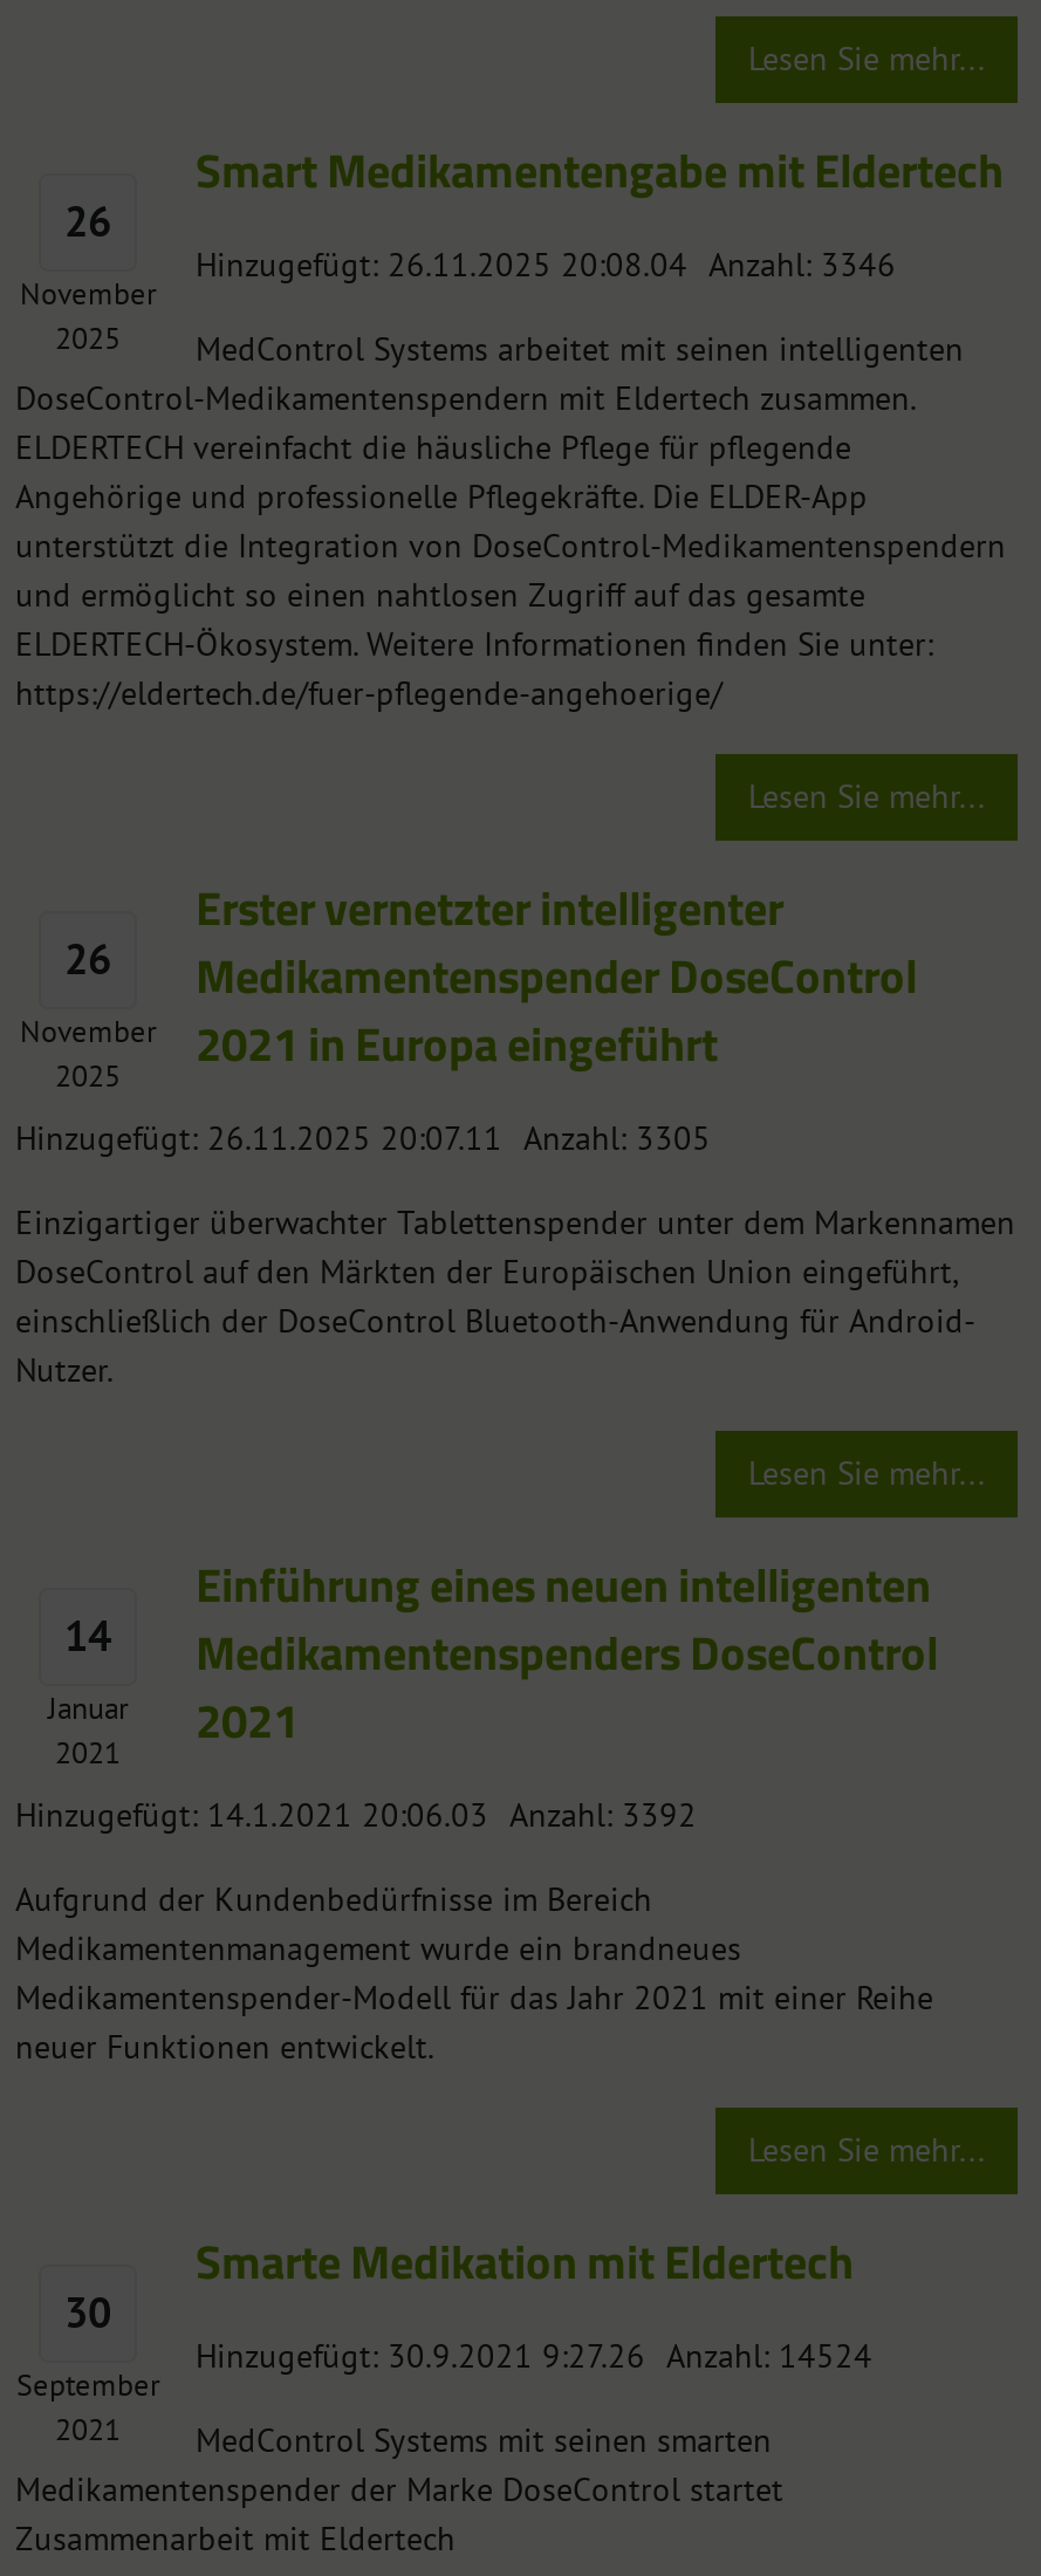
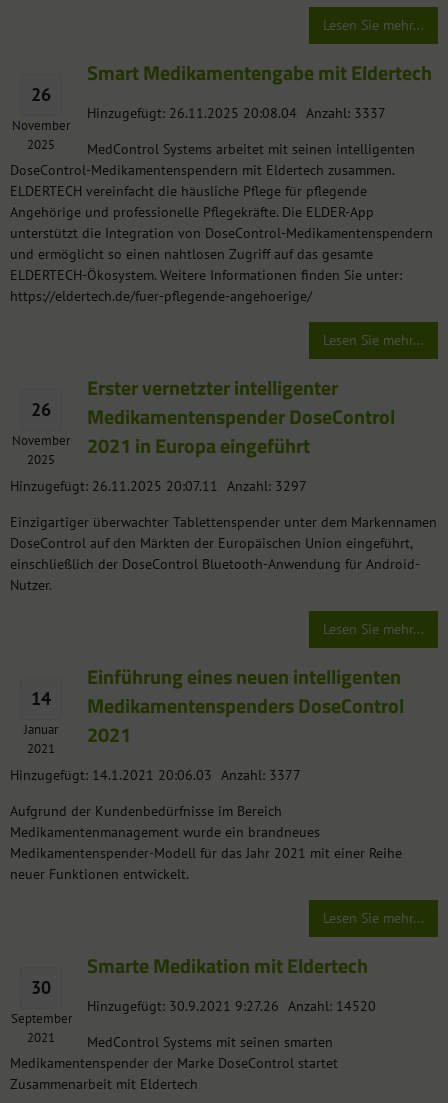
[196,244,896,286] Hinzugefügt: 26.11.2025 20:08.04 Anzahl: 3346 -> [87,104,386,122] Hinzugefügt: 26.11.2025 20:08.04 Anzahl: 3337
[15,1117,711,1159] Hinzugefügt: 26.11.2025 20:07.11 Anzahl: 3305 -> [10,477,307,495] Hinzugefügt: 26.11.2025 20:07.11 Anzahl: 3297
[15,1794,697,1836] Hinzugefügt: 14.1.2021 20:06.03 Anzahl: 3392 -> [10,766,301,784] Hinzugefügt: 14.1.2021 20:06.03 Anzahl: 3377
[196,2335,872,2377] Hinzugefügt: 30.9.2021 9:27.26 Anzahl: 14524 -> [87,997,376,1015] Hinzugefügt: 30.9.2021 9:27.26 Anzahl: 14520

